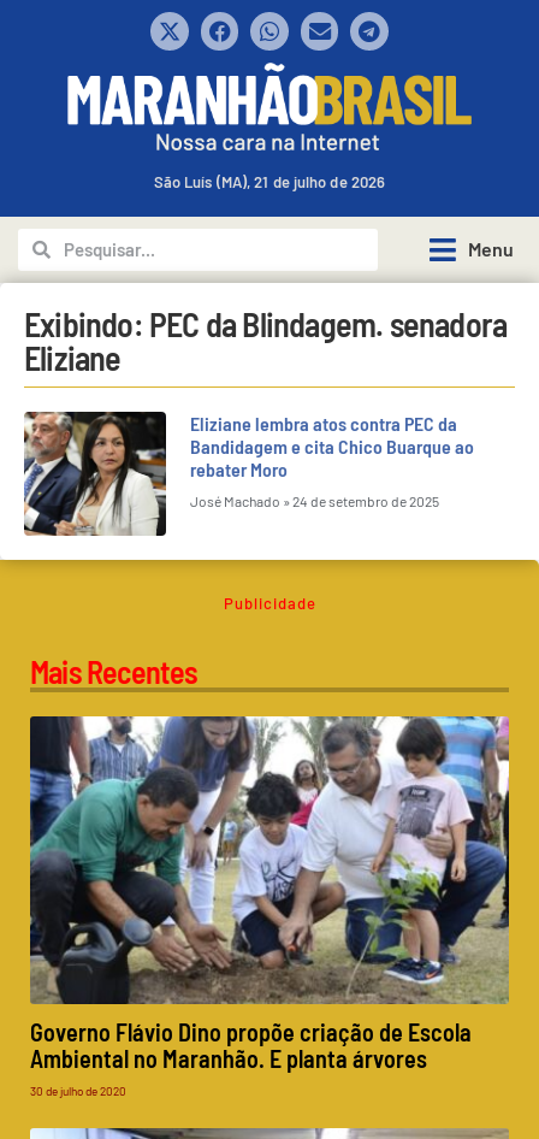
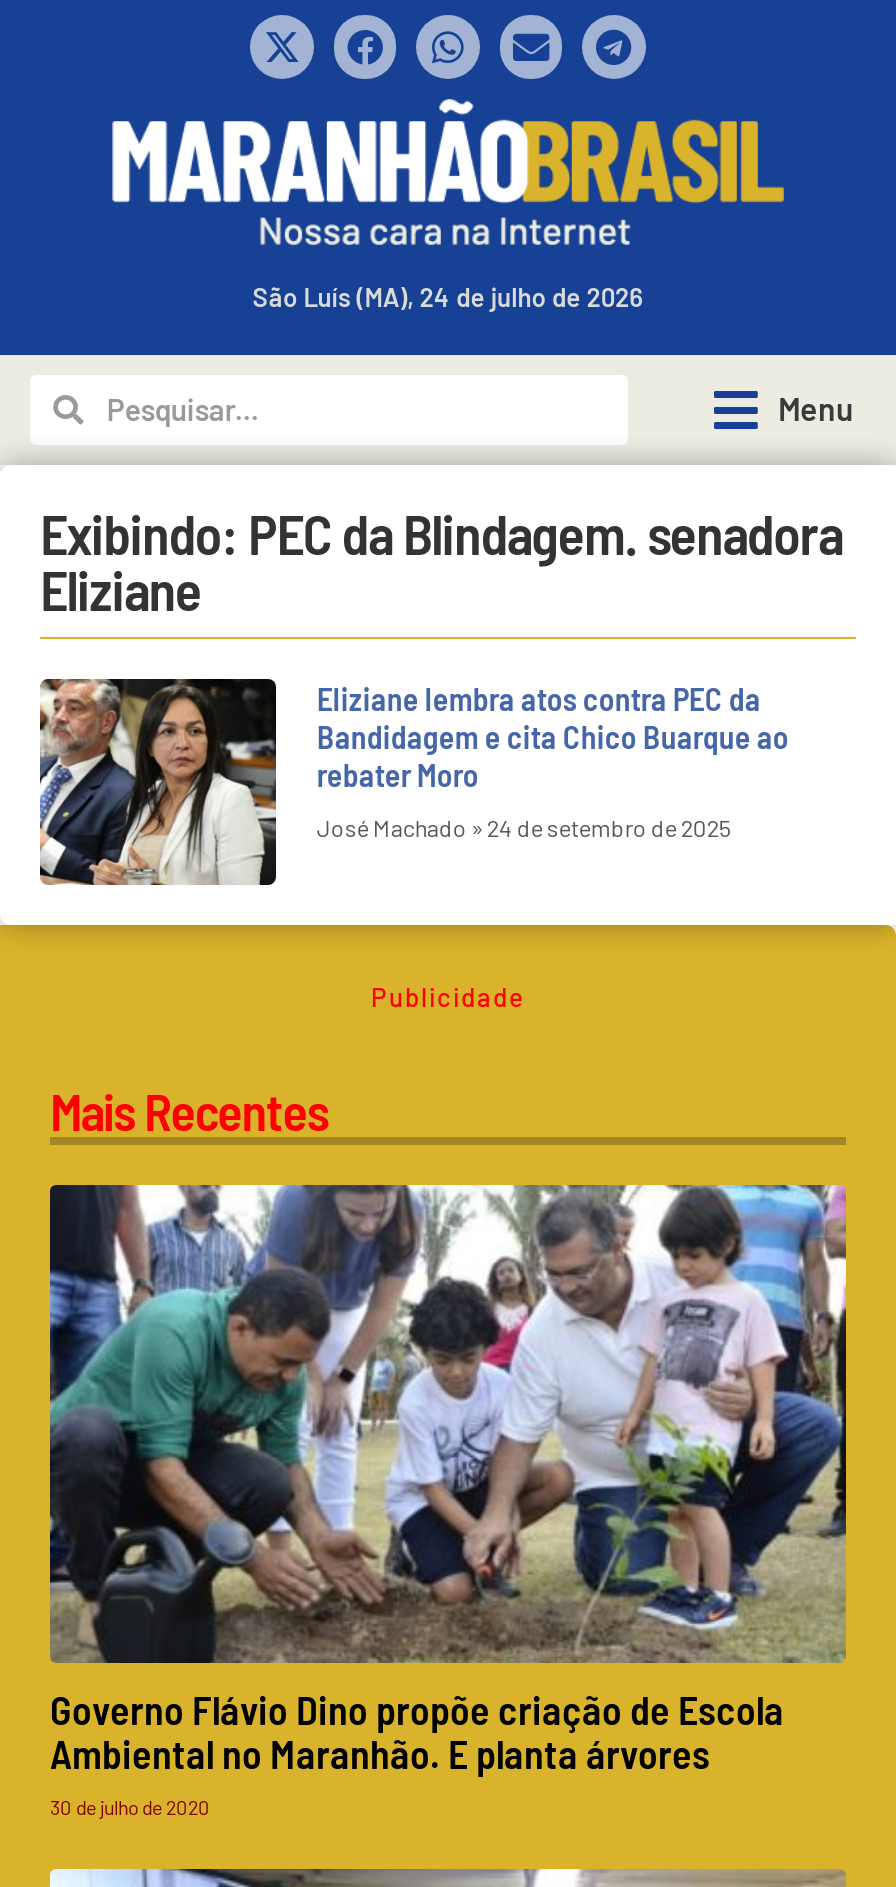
[154,172,385,191] São Luís (MA), 21 de julho de 2026 -> [253,281,643,313] São Luís (MA), 24 de julho de 2026

